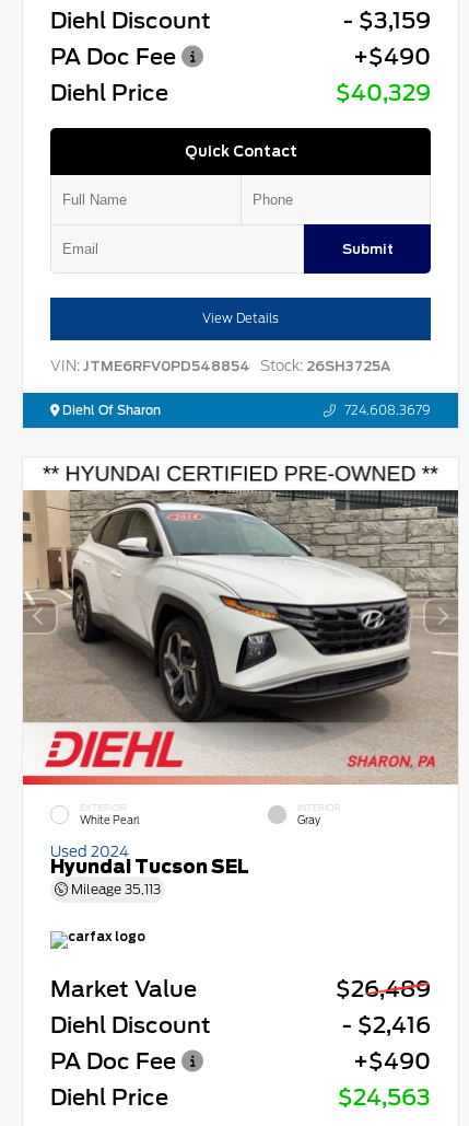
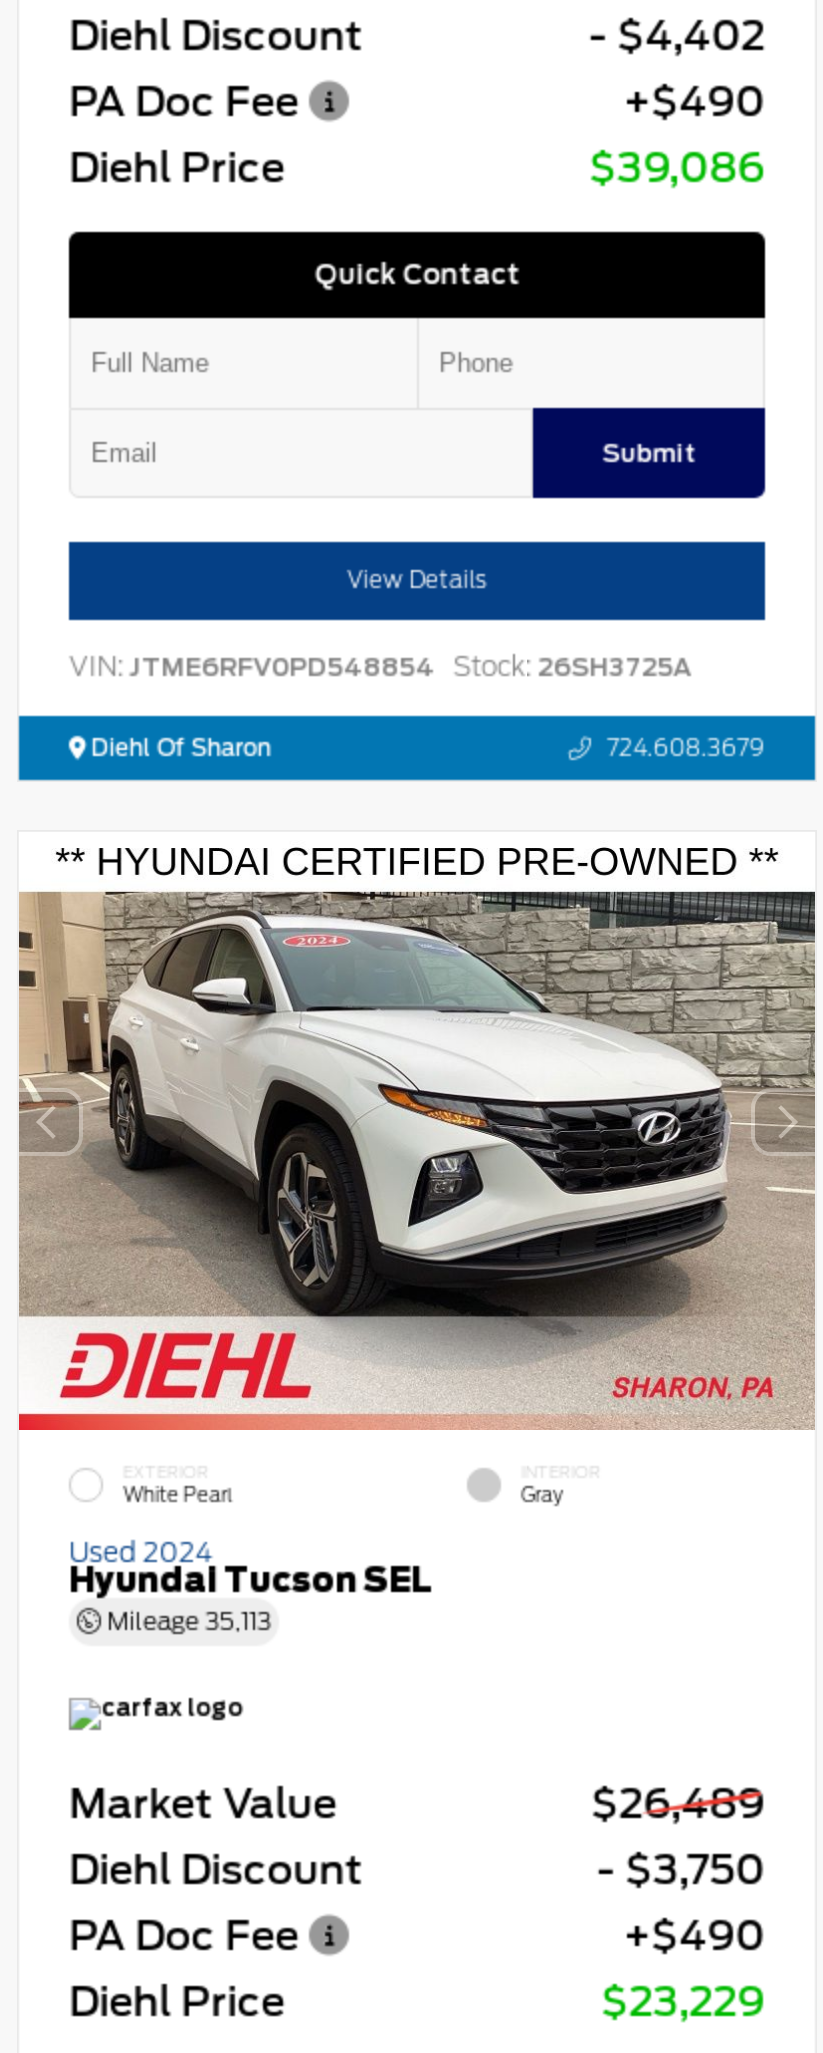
[343,7,431,33] - $3,159 -> [589,10,765,58] - $4,402
[336,79,431,106] $40,329 -> [589,142,765,190] $39,086
[342,1011,431,1037] - $2,416 -> [597,1845,765,1893] - $3,750
[338,1083,431,1110] $24,563 -> [601,1977,765,2025] $23,229

